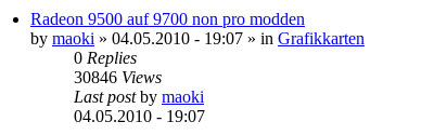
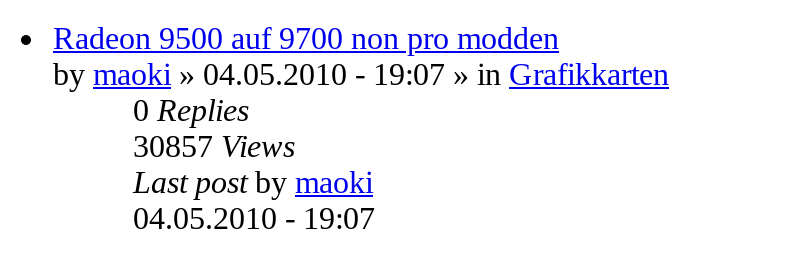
[74,68,162,86] 30846 Views -> [133,129,295,163] 30857 Views

